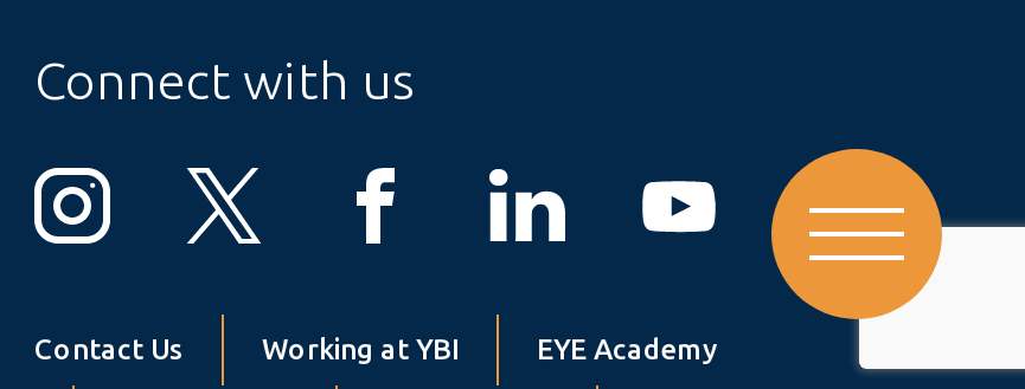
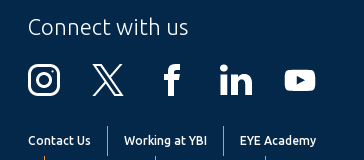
[769,147,1018,374] [image] -> none

